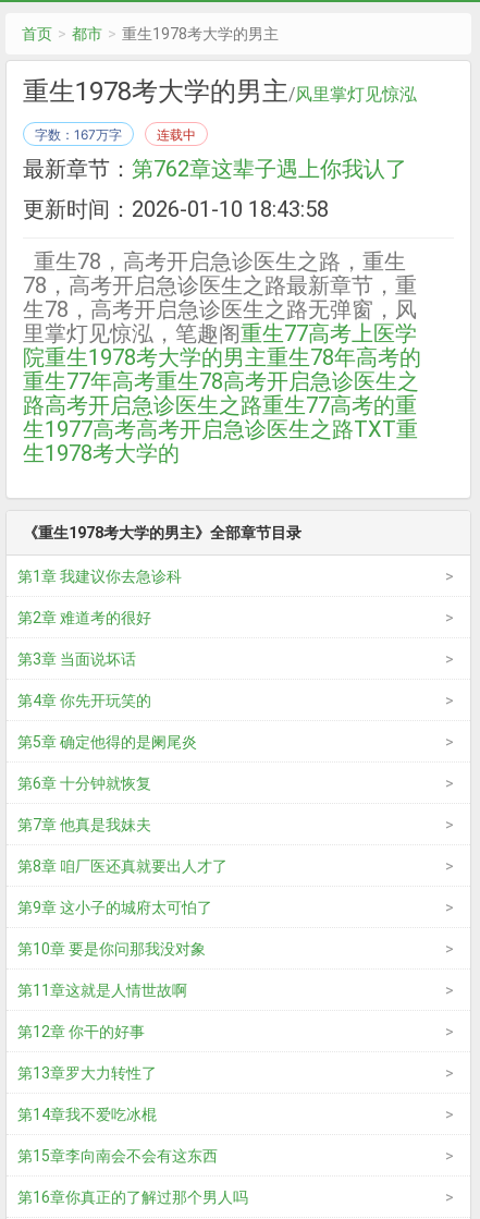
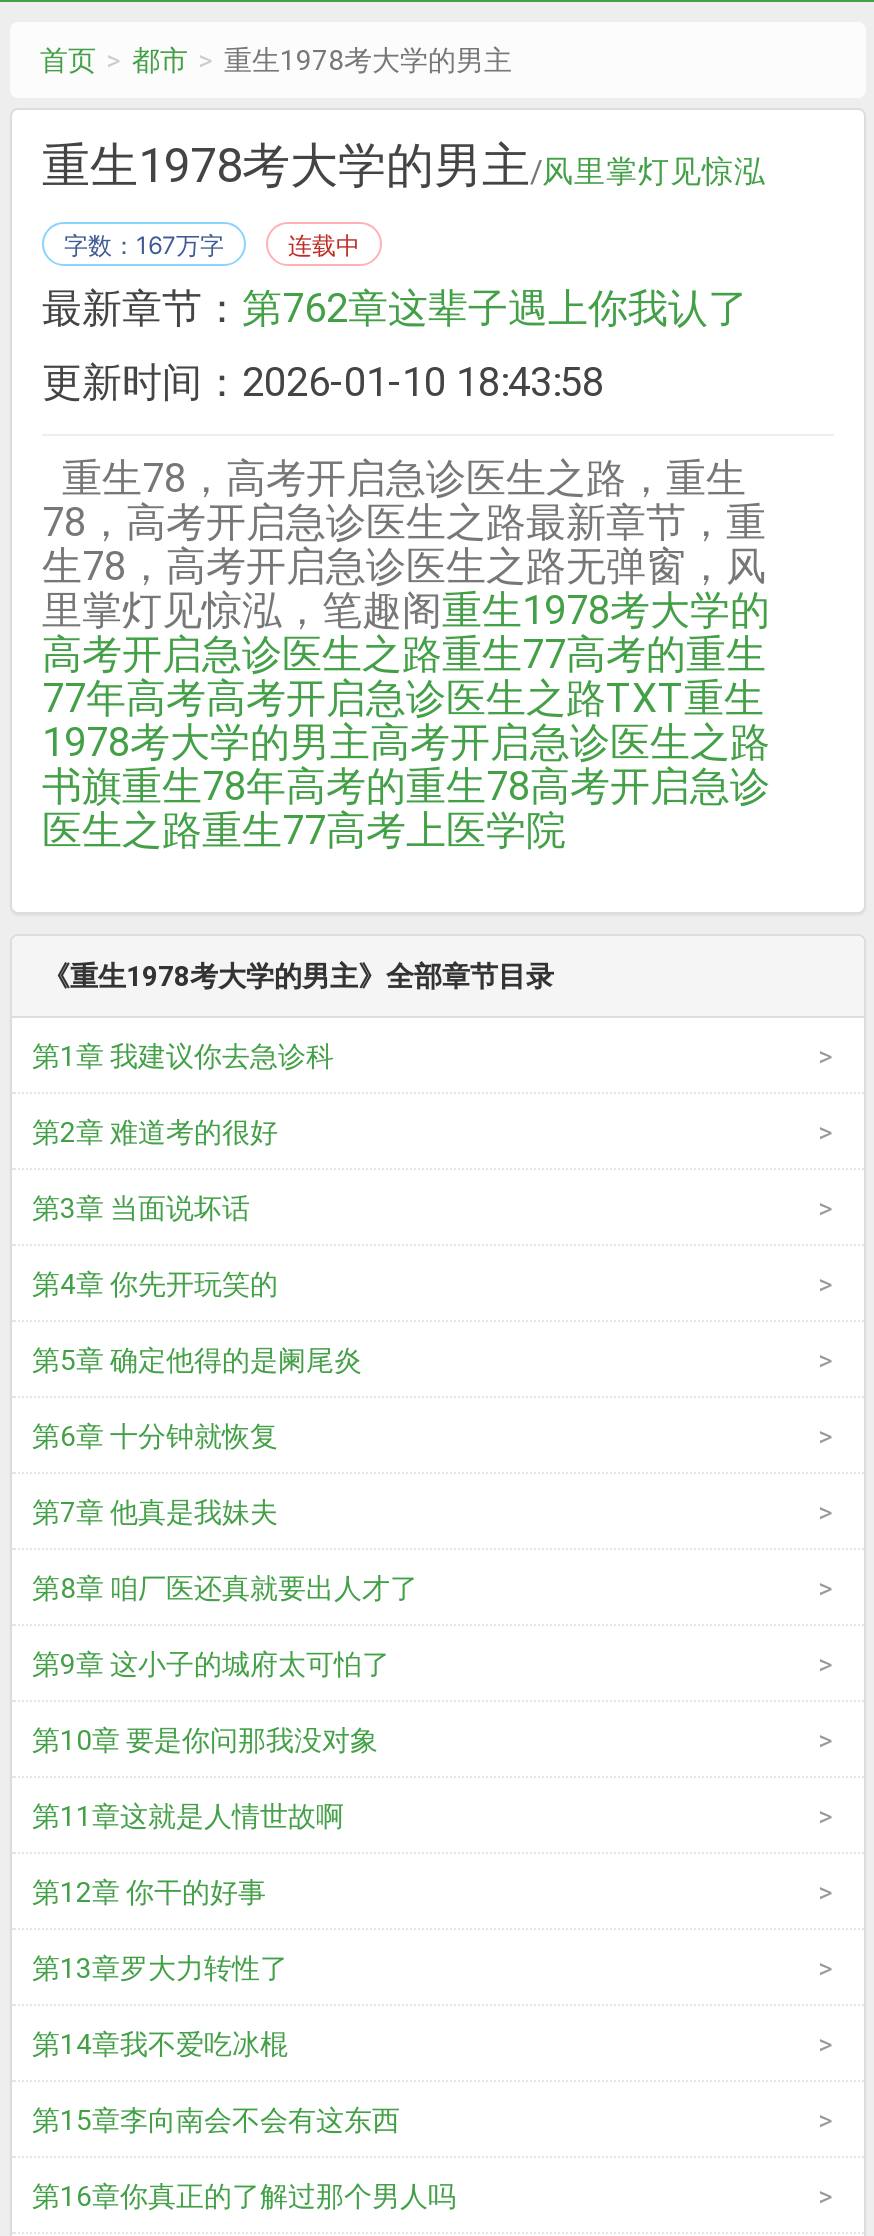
[23,320,421,466] 里掌灯见惊泓，笔趣阁重生77高考上医学 | 院重生1978考大学的男主重生78年高考的 | 重生77年高考重生78高考开启急诊医生之 | 路高考开启急诊医生之路重生77高考的重 | 生1977高考高考开启急诊医生之路TXT重 | 生1978考大学的 -> [42,586,770,854] 里掌灯见惊泓，笔趣阁重生1978考大学的 | 高考开启急诊医生之路重生77高考的重生 | 77年高考高考开启急诊医生之路TXT重生 | 1978考大学的男主高考开启急诊医生之路 | 书旗重生78年高考的重生78高考开启急诊 | 医生之路重生77高考上医学院

